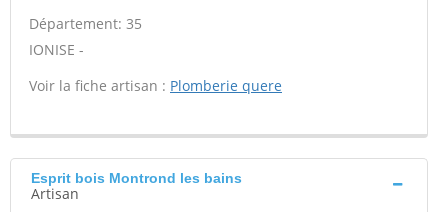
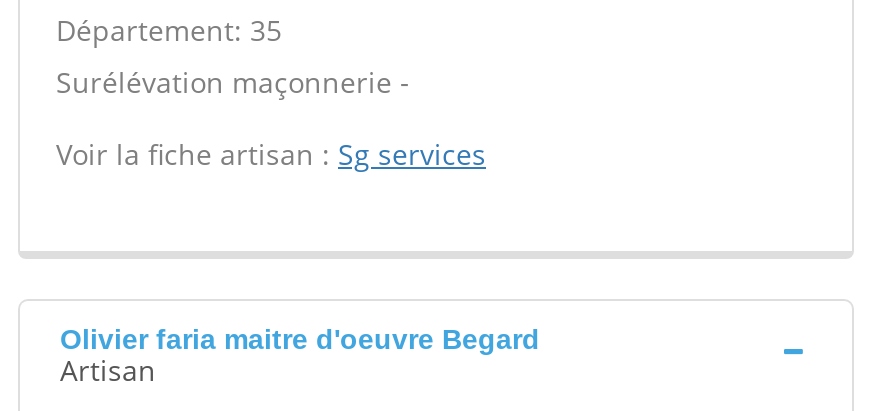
[29,40,84,59] IONISE - -> [56,63,410,101] Surélévation maçonnerie -
[29,76,282,95] Voir la fiche artisan : Plomberie quere -> [56,135,486,173] Voir la fiche artisan : Sg services
[31,170,242,186] Esprit bois Montrond les bains -> [60,323,540,355] Olivier faria maitre d'oeuvre Begard

